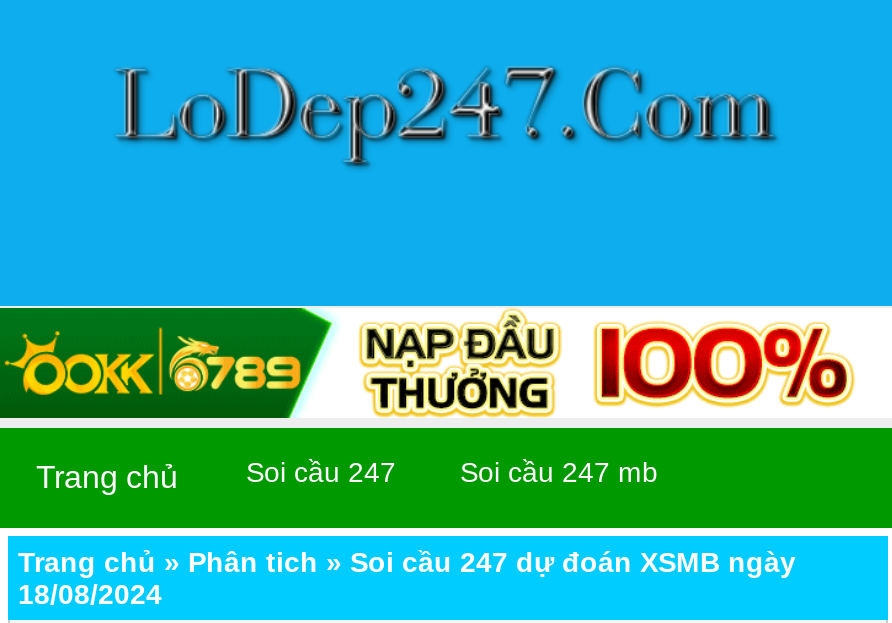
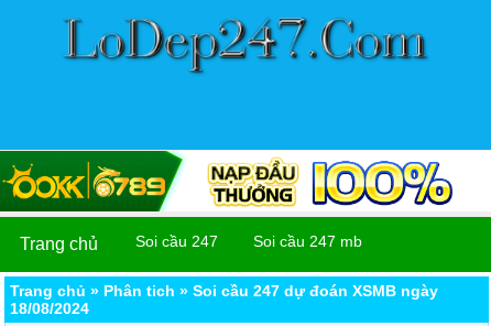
[358,308,856,420] [image] -> [198,151,470,211] [image]

